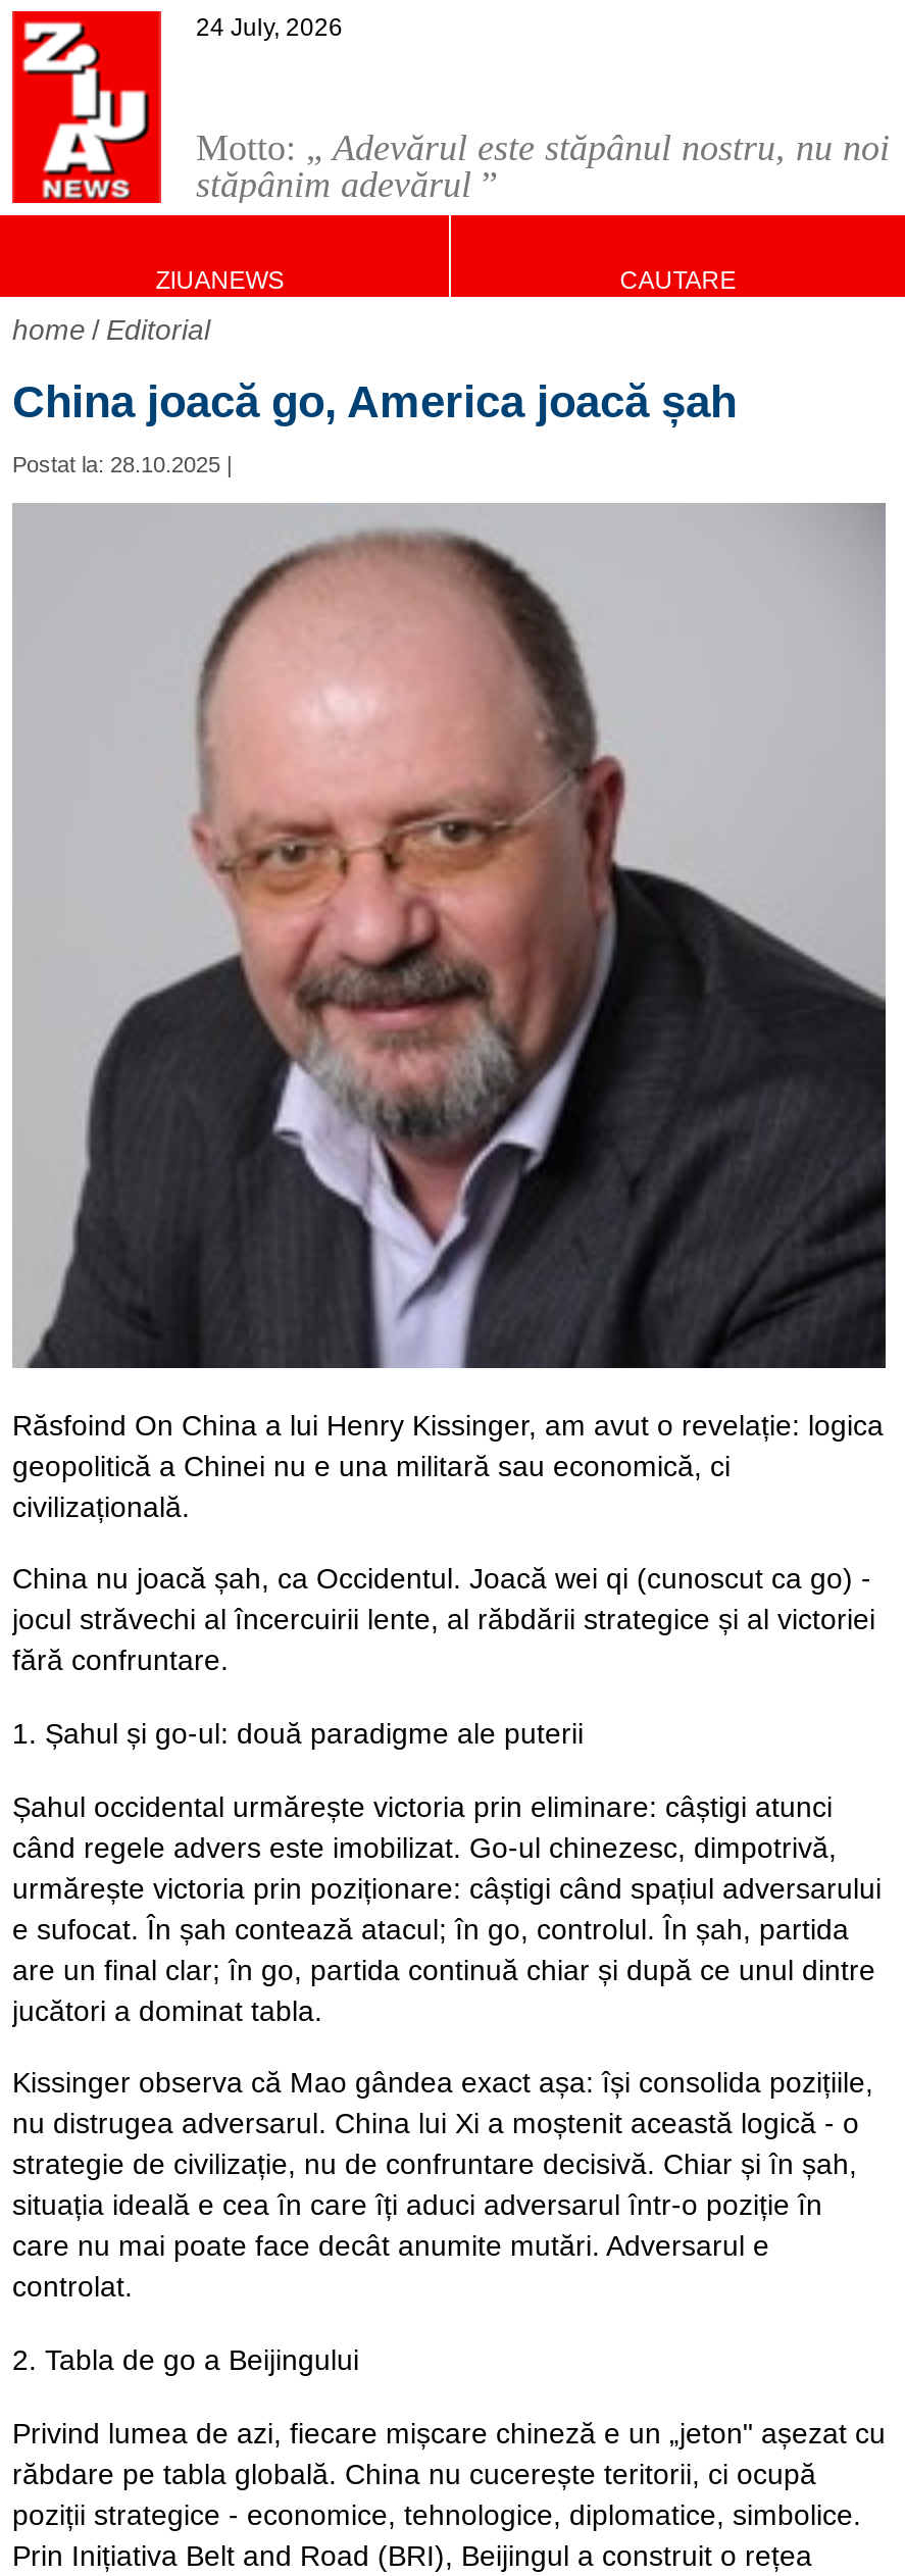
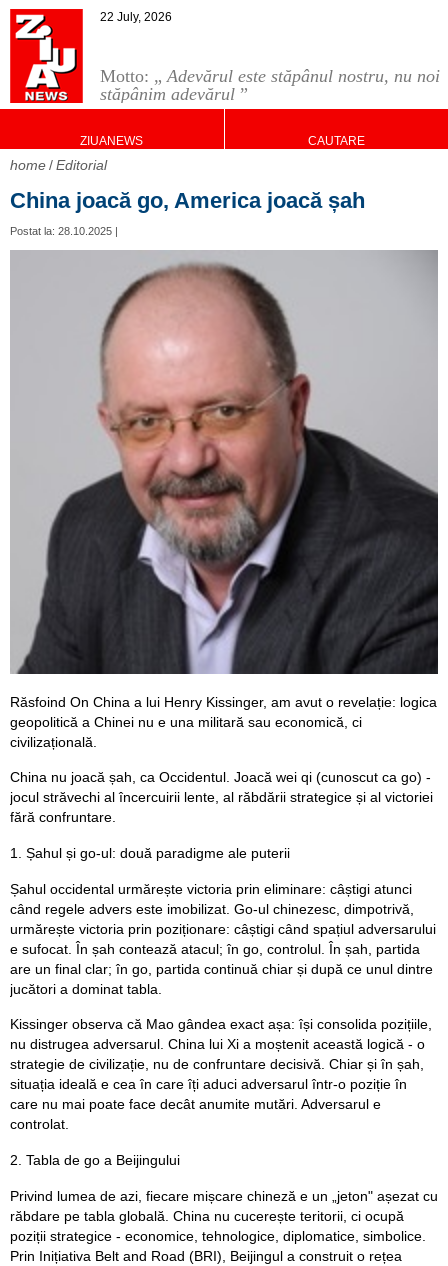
[196,13,343,42] 24 July, 2026 -> [100,10,172,24] 22 July, 2026

